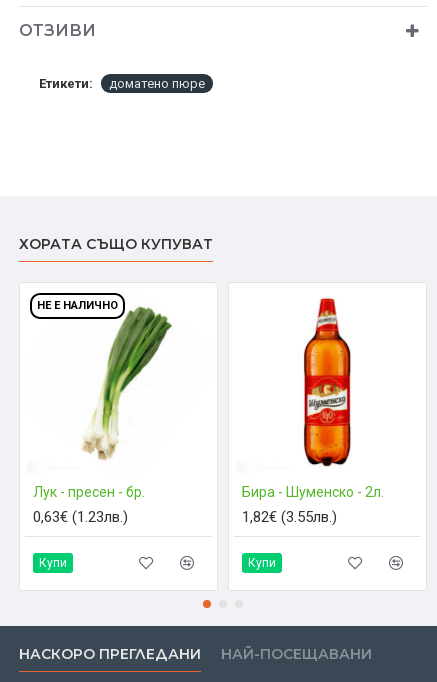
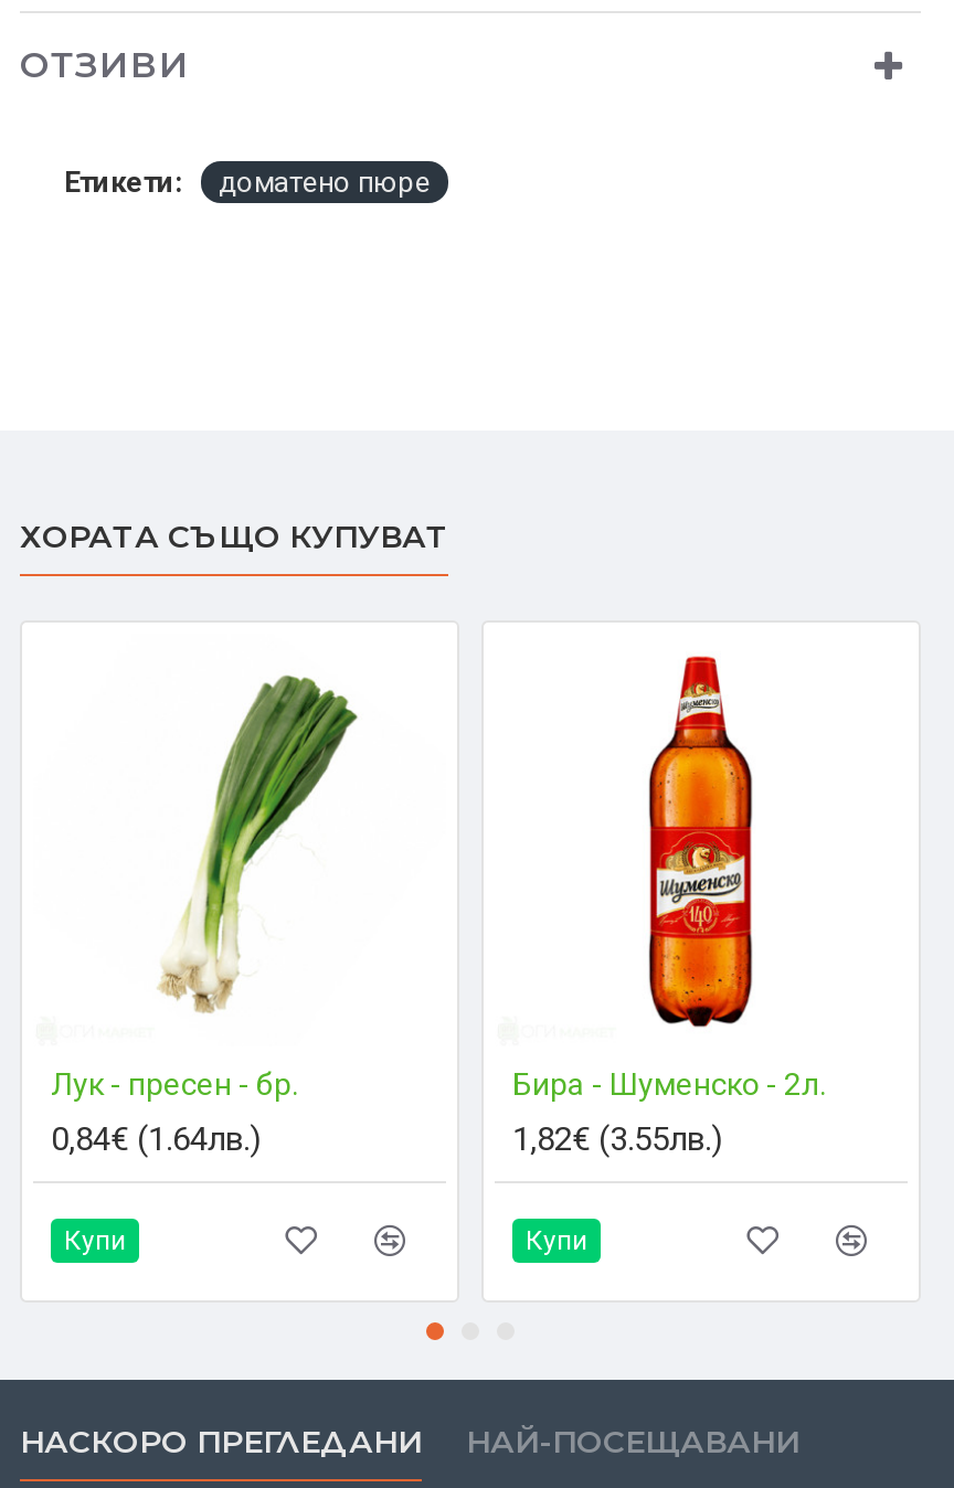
[37,299,118,312] НЕ Е НАЛИЧНО -> none
[33,508,128,526] 0,63€ (1.23лв.) -> [51,1119,261,1159] 0,84€ (1.64лв.)

